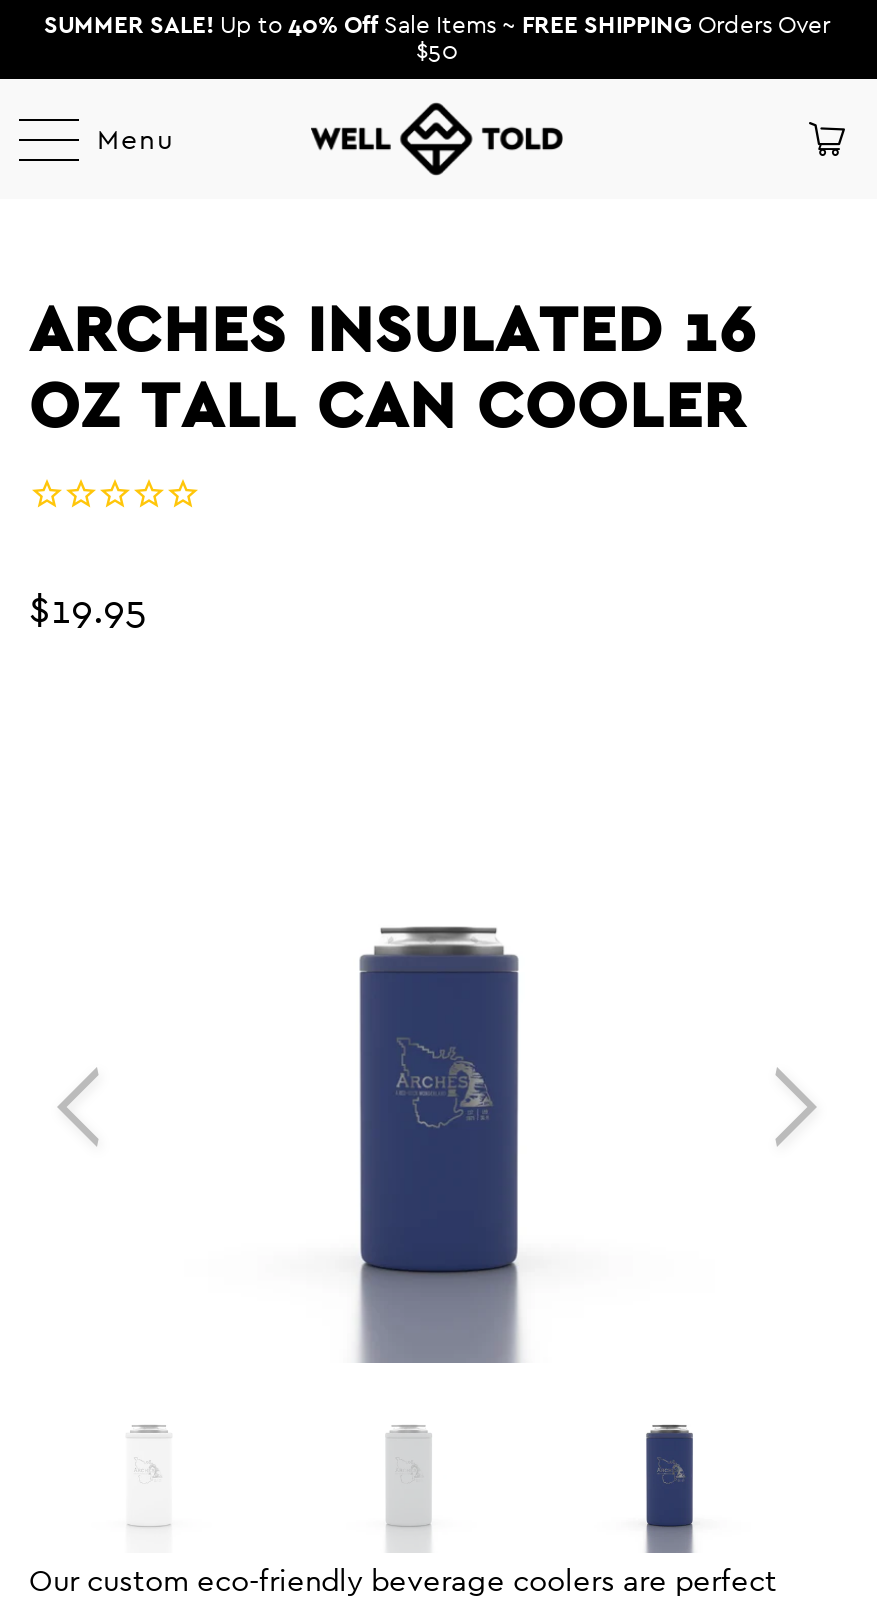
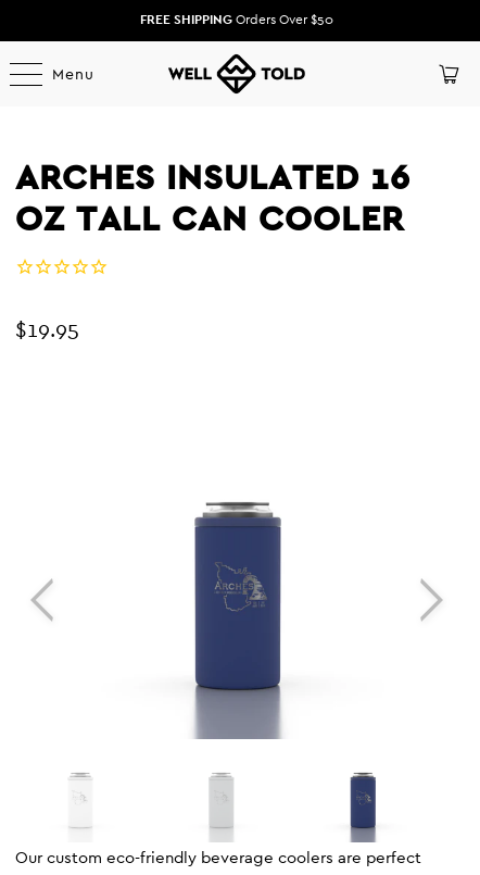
[44,9,830,67] SUMMER SALE! Up to 40% Off Sale Items ~ FREE SHIPPING Orders Over | $50 -> [140,10,333,28] FREE SHIPPING Orders Over $50

